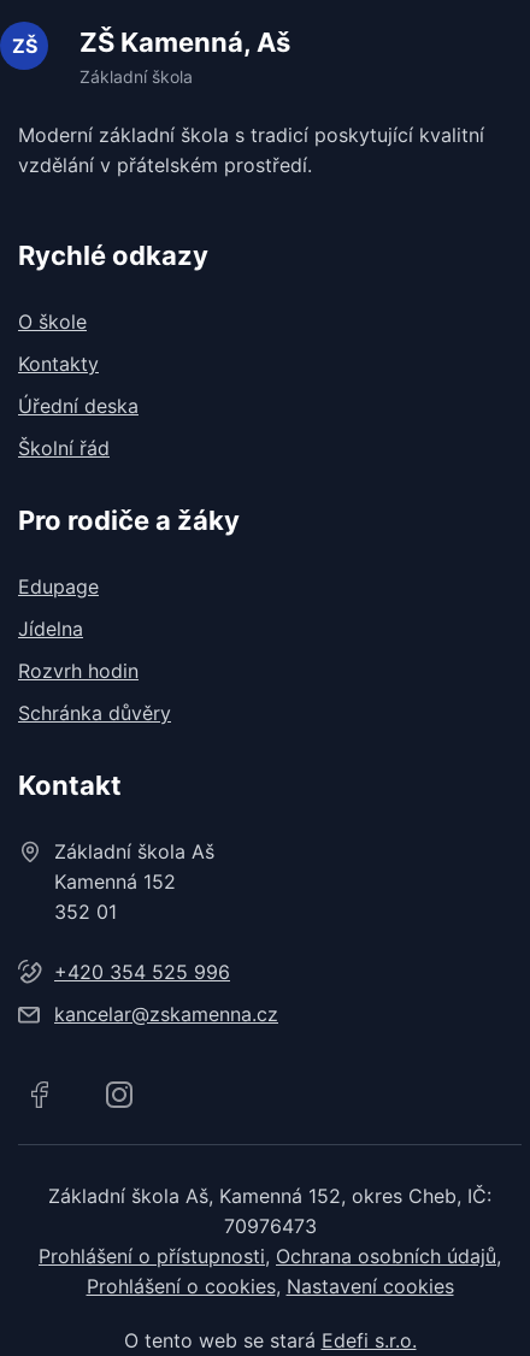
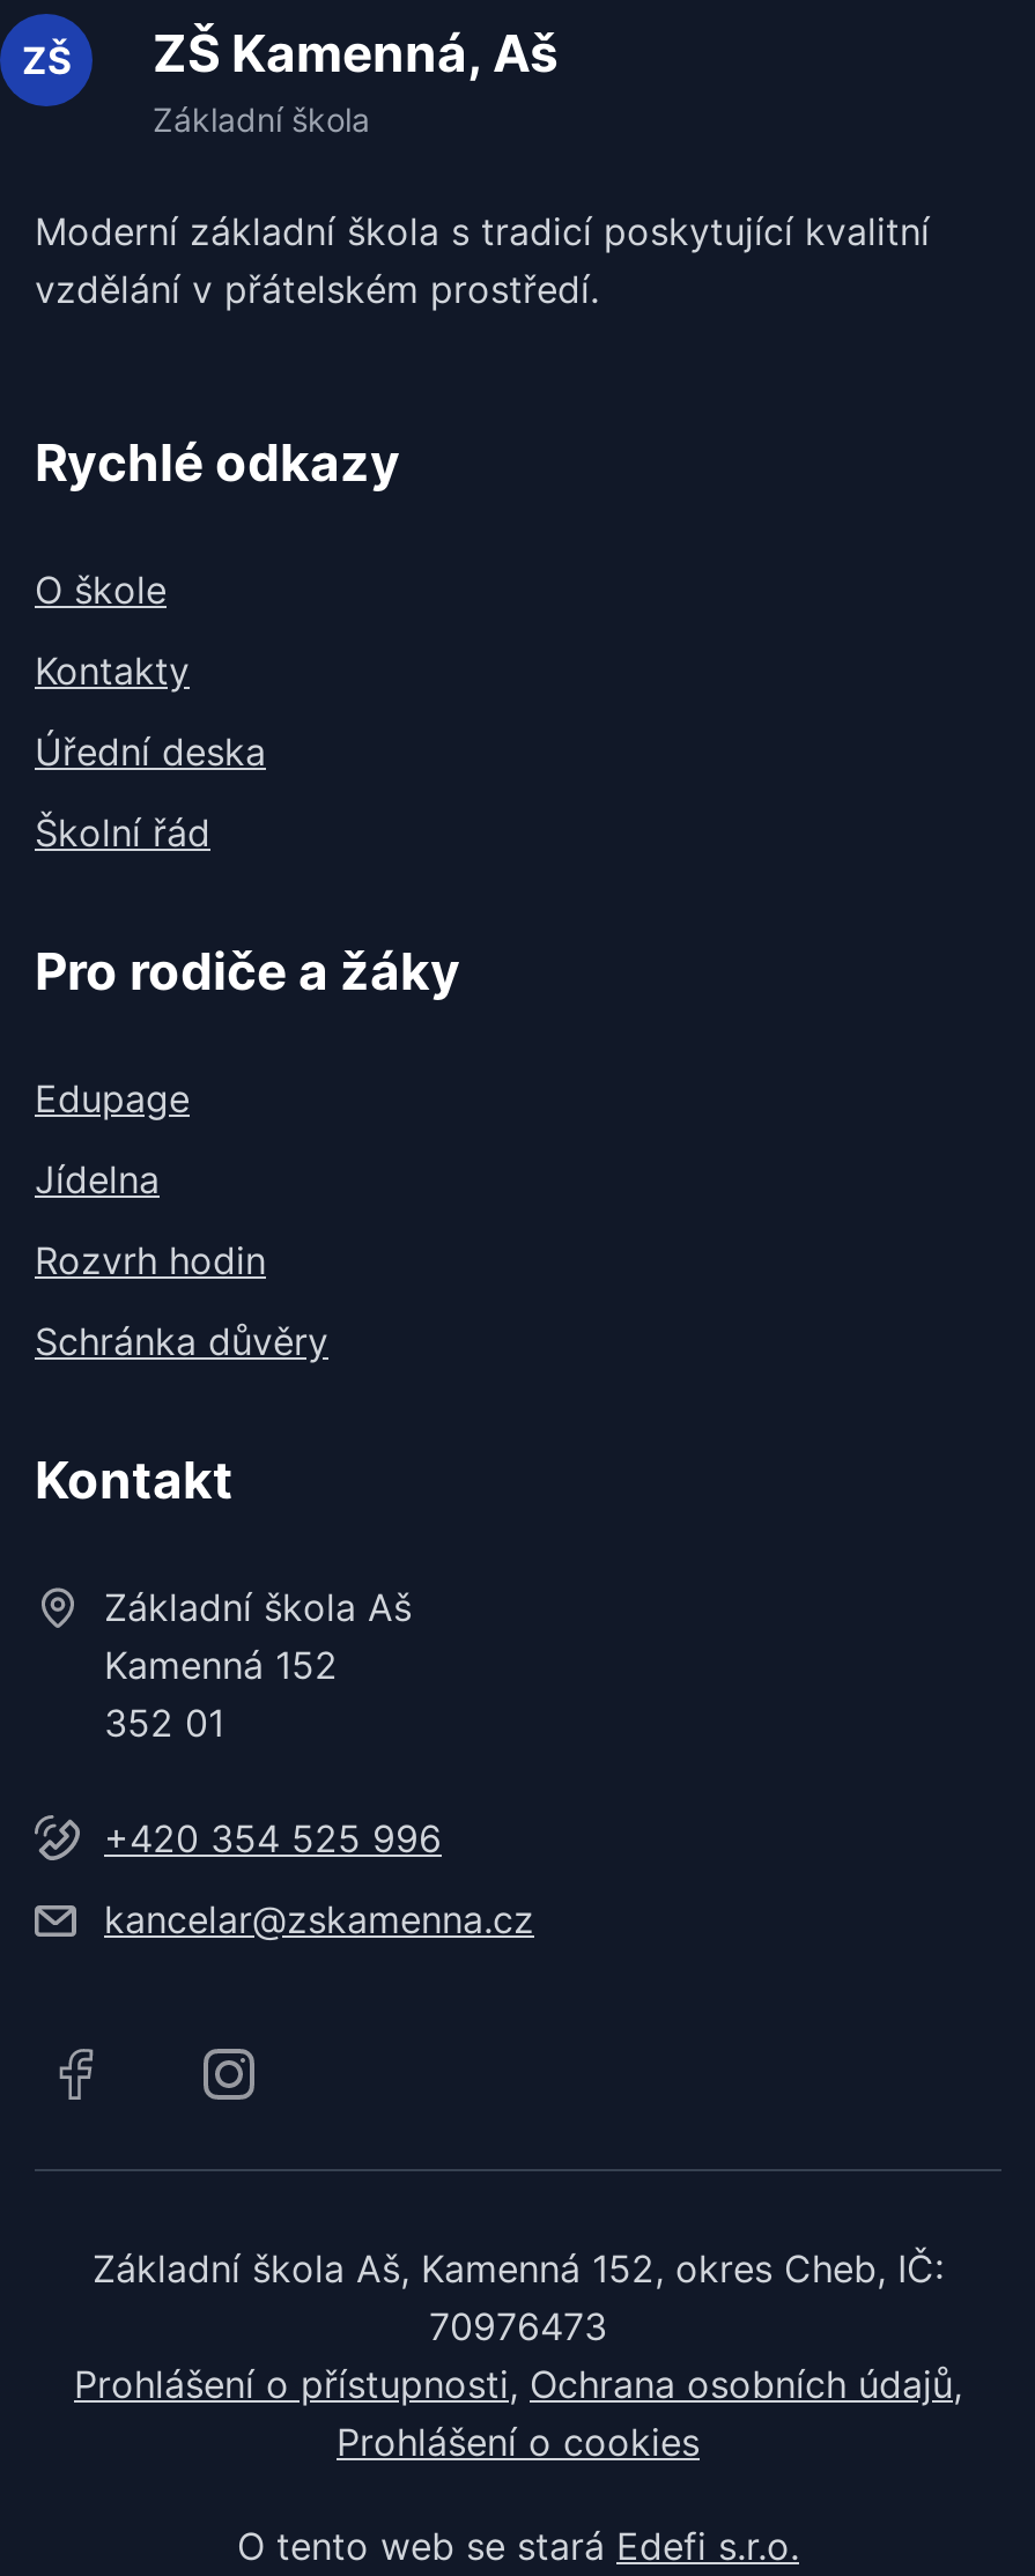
[86,1274,454,1299] Prohlášení o cookies Nastavení cookies -> [337,2419,700,2466] Prohlášení o cookies

